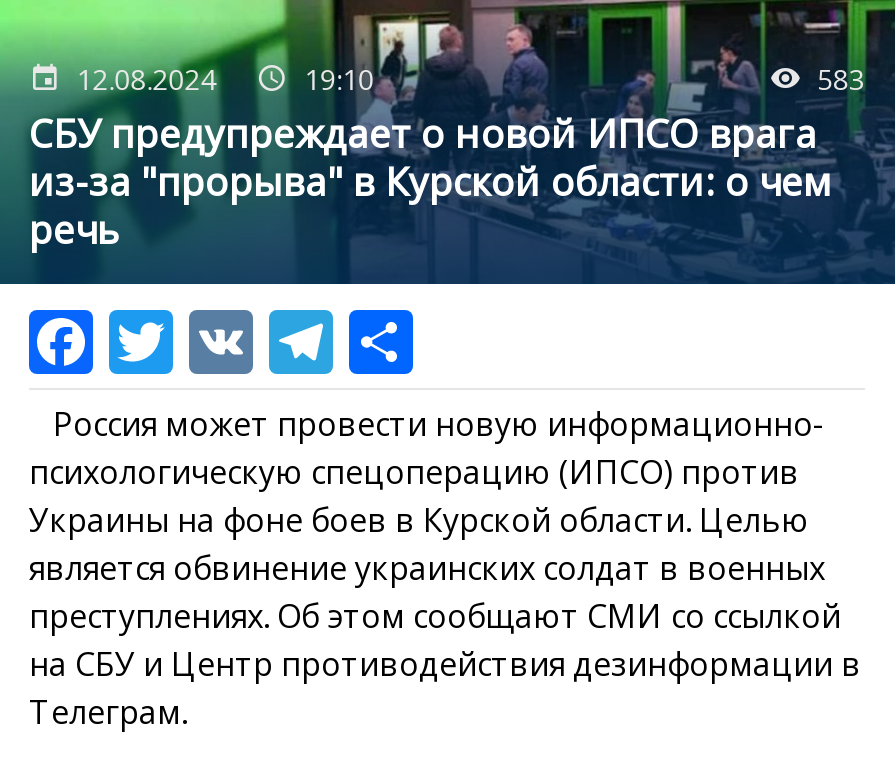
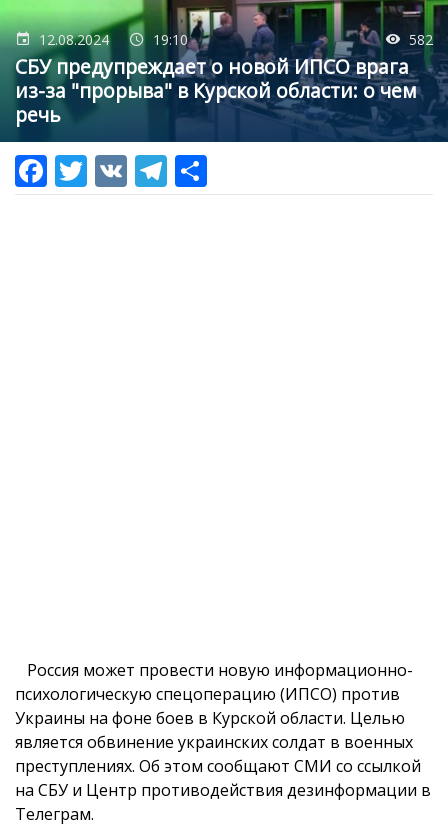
[817,60,865,98] 583 -> [409,30,433,49] 582

